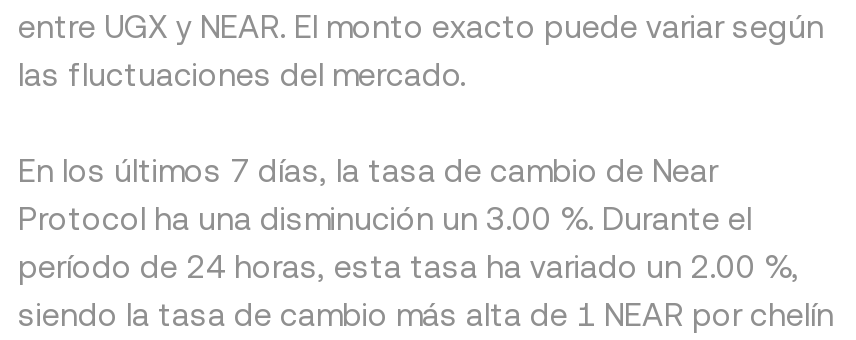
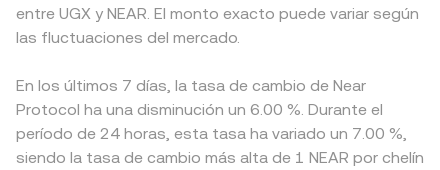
[18,200,752,238] Protocol ha una disminución un 3.00 %. Durante el -> [16,100,383,119] Protocol ha una disminución un 6.00 %. Durante el
[18,248,800,286] período de 24 horas, esta tasa ha variado un 2.00 %, -> [16,124,407,143] período de 24 horas, esta tasa ha variado un 7.00 %,

